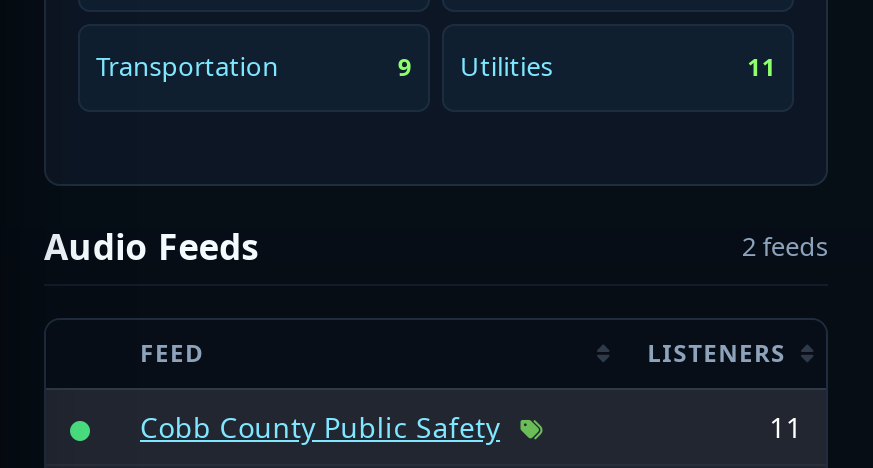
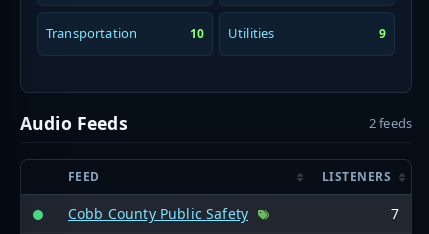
[398,49,553,85] 9 Utilities -> [190,24,274,42] 10 Utilities
[747,50,776,84] 11 -> [379,25,386,42] 9
[769,408,802,446] 11 -> [391,204,399,223] 7

